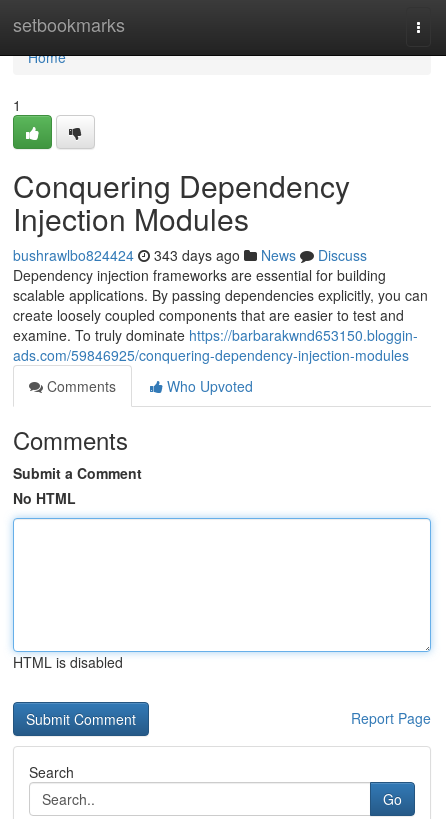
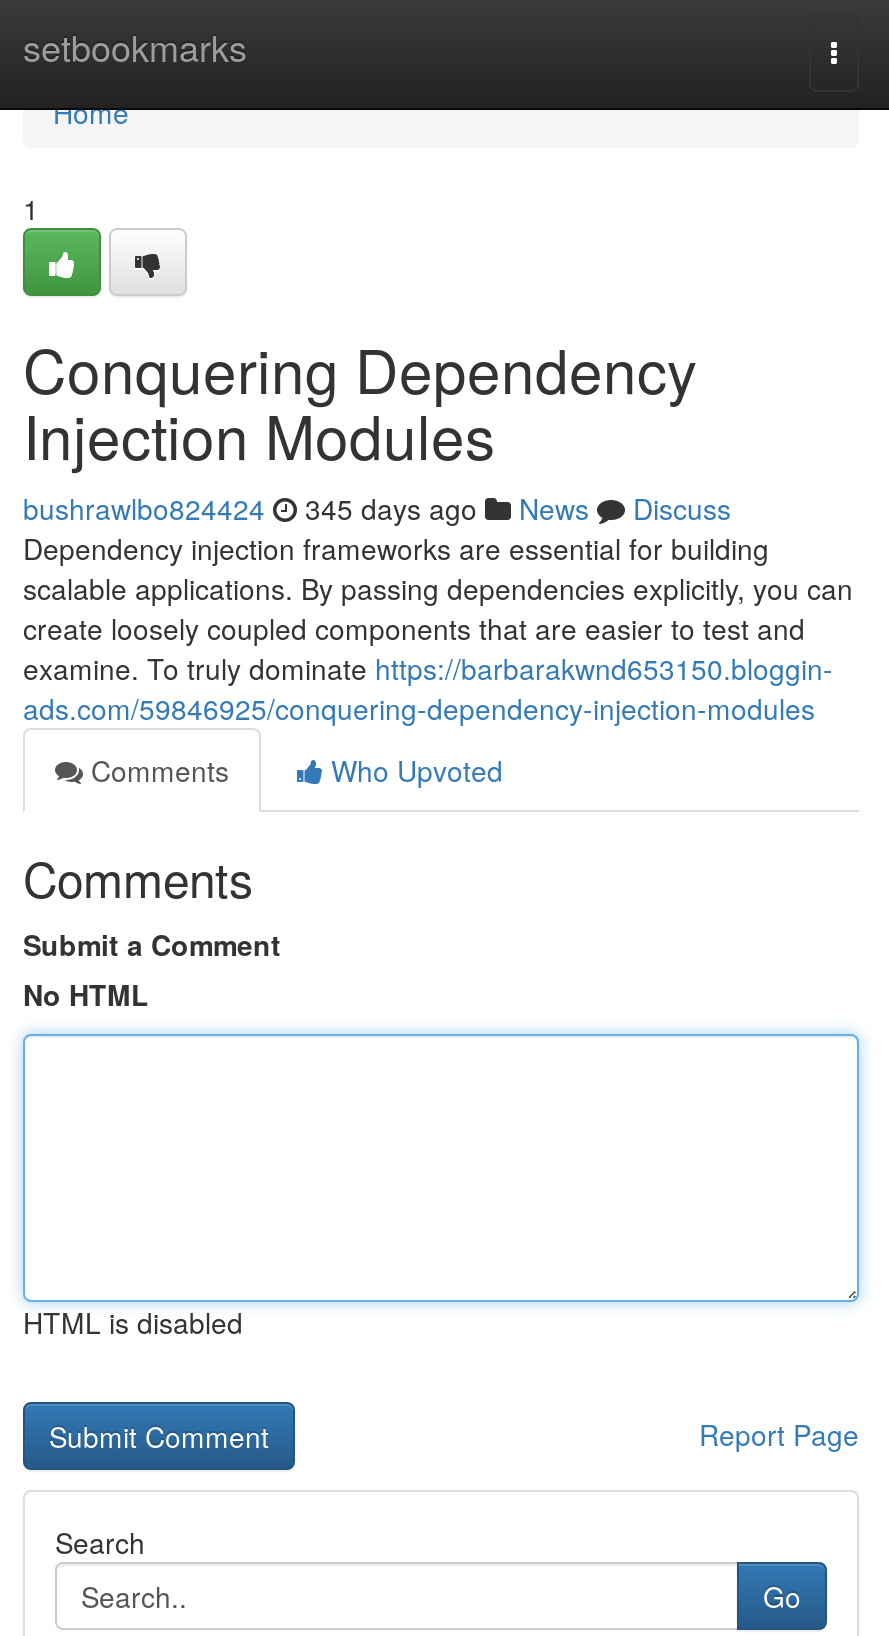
[13,245,367,265] bushrawlbo824424 343 days ago News Discuss -> [23,488,731,528] bushrawlbo824424 345 days ago News Discuss

